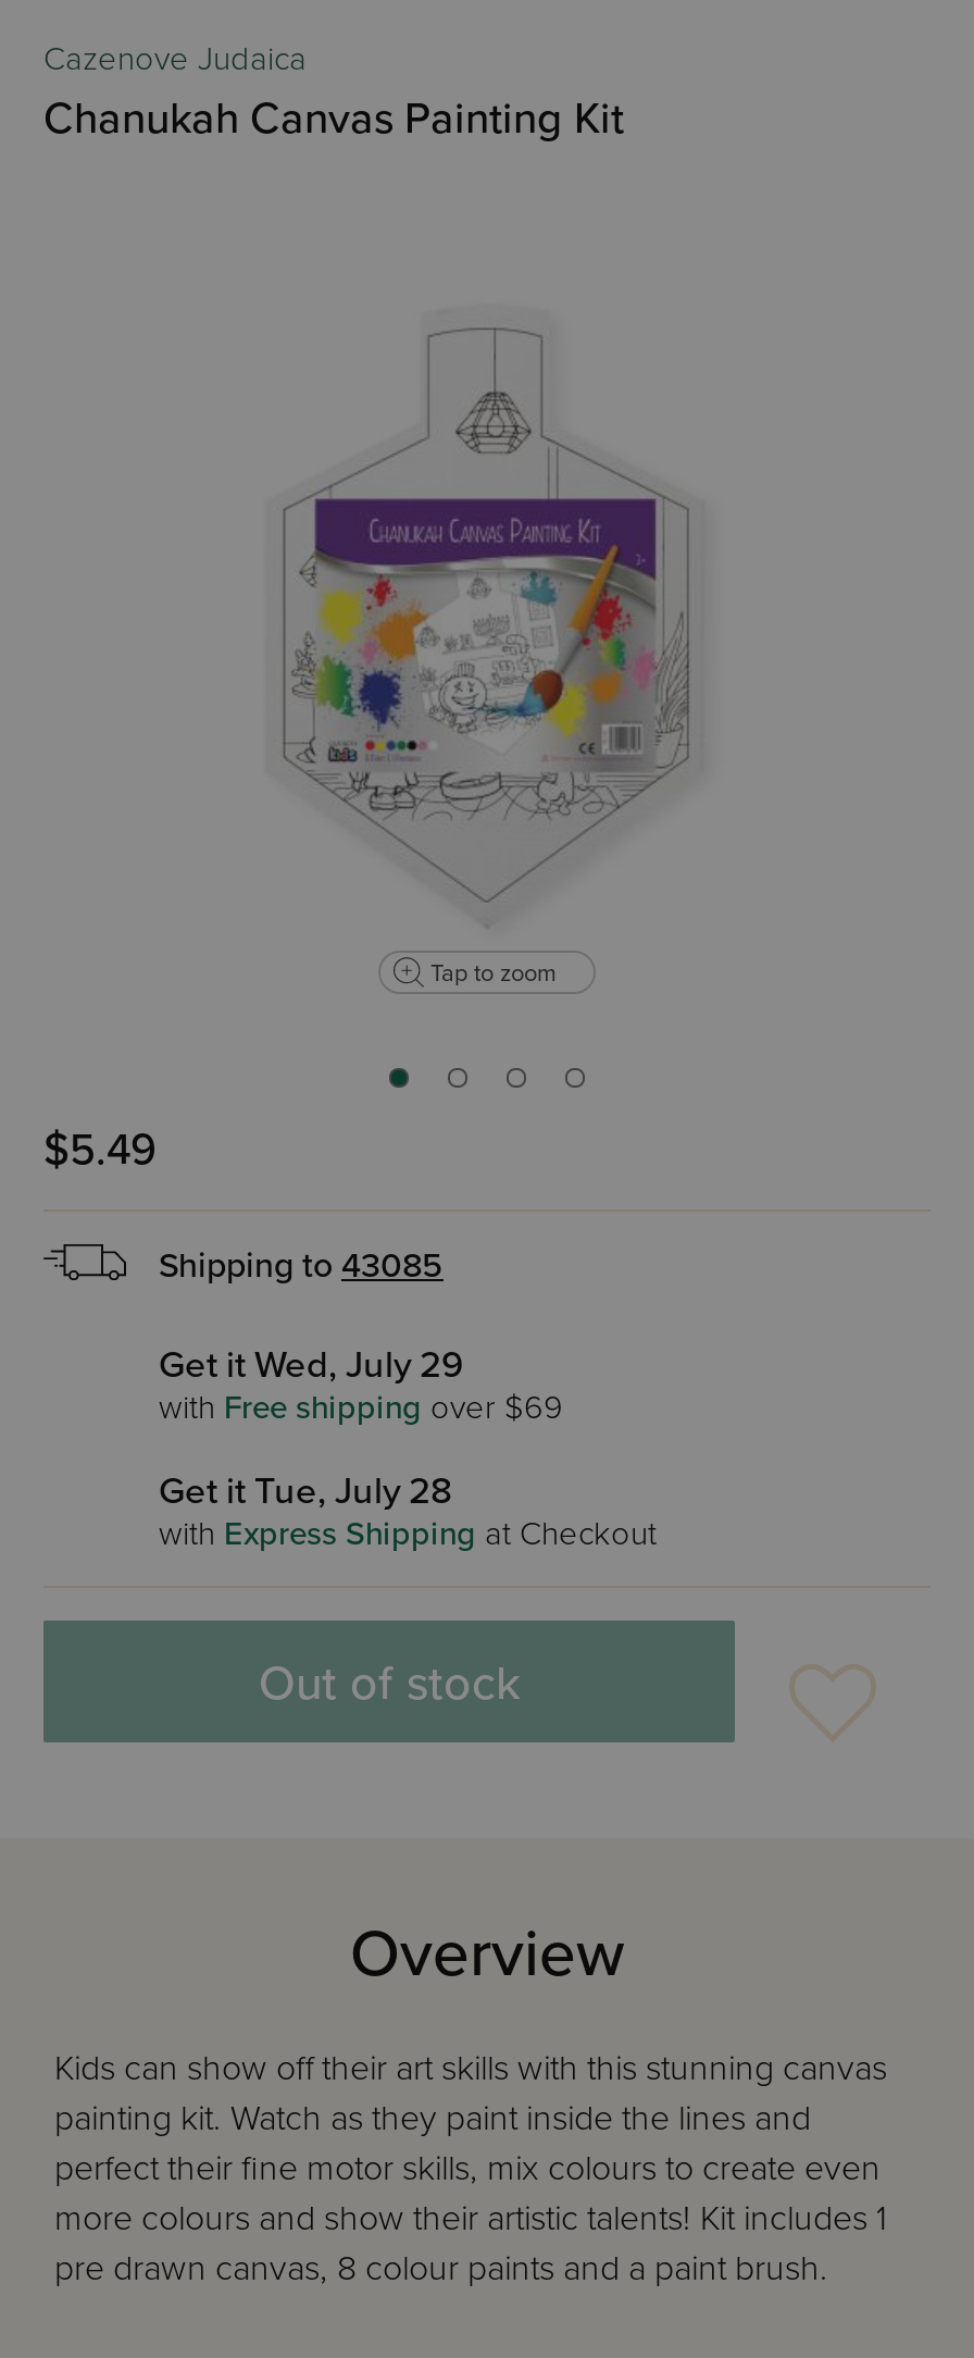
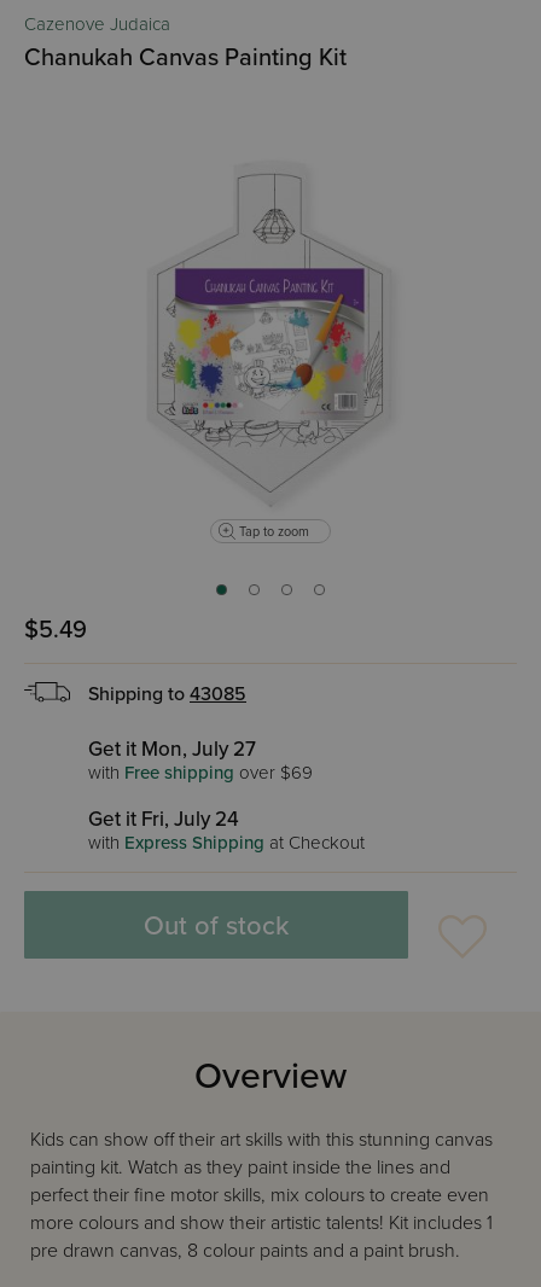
[159,1342,463,1388] Get it Wed, July 29 -> [88,736,256,762] Get it Mon, July 27
[159,1468,452,1514] Get it Tue, July 28 -> [88,806,239,832] Get it Fri, July 24

